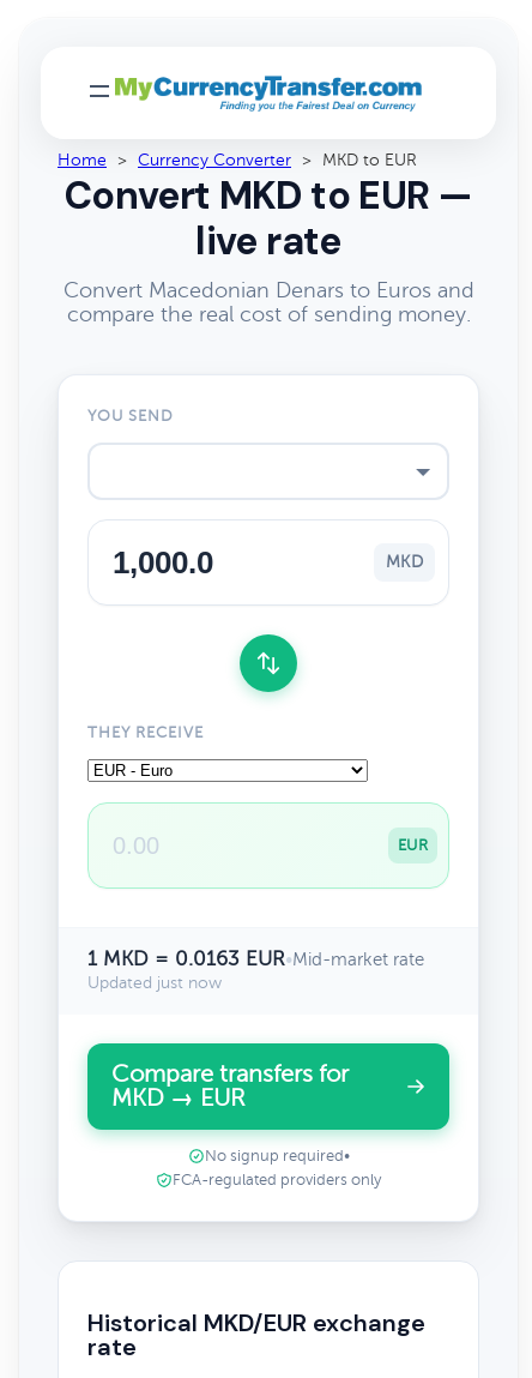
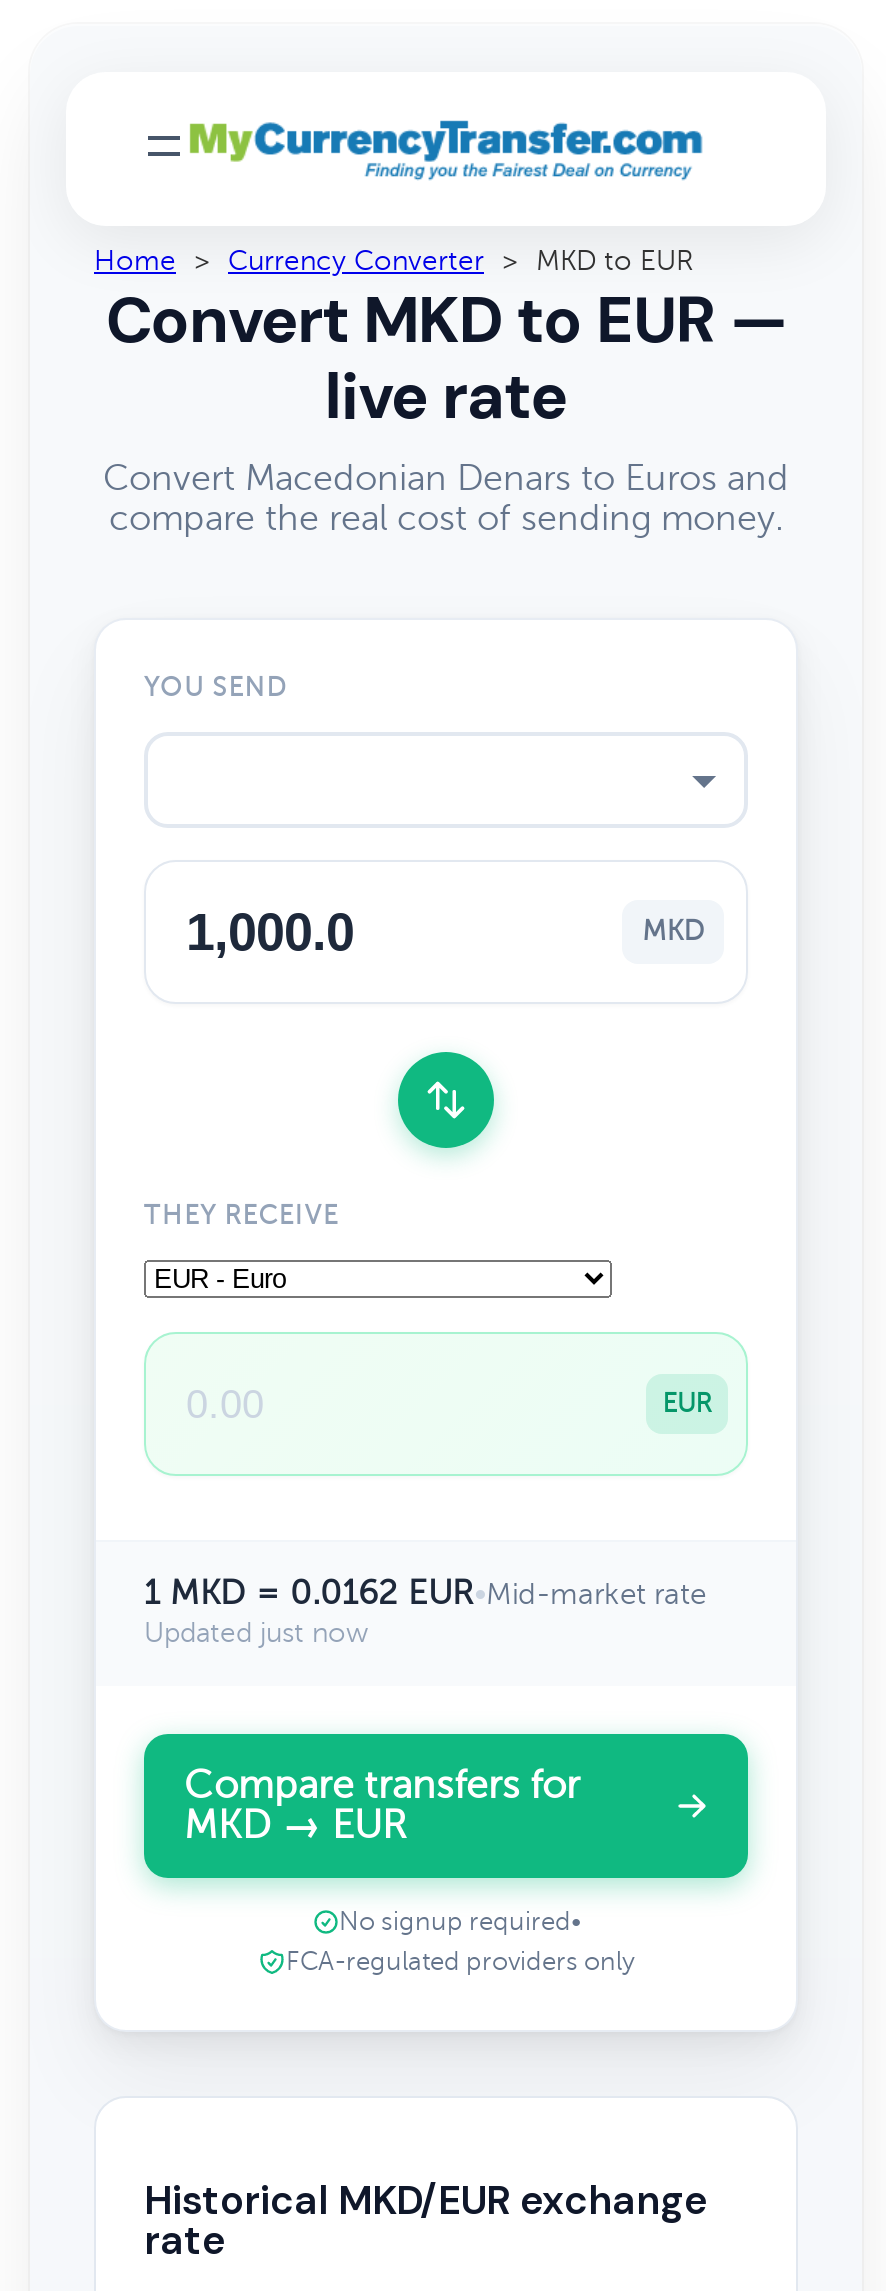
[87,947,424,970] 1 MKD = 0.0163 EUR • Mid-market rate -> [144,1574,706,1612] 1 MKD = 0.0162 EUR • Mid-market rate

